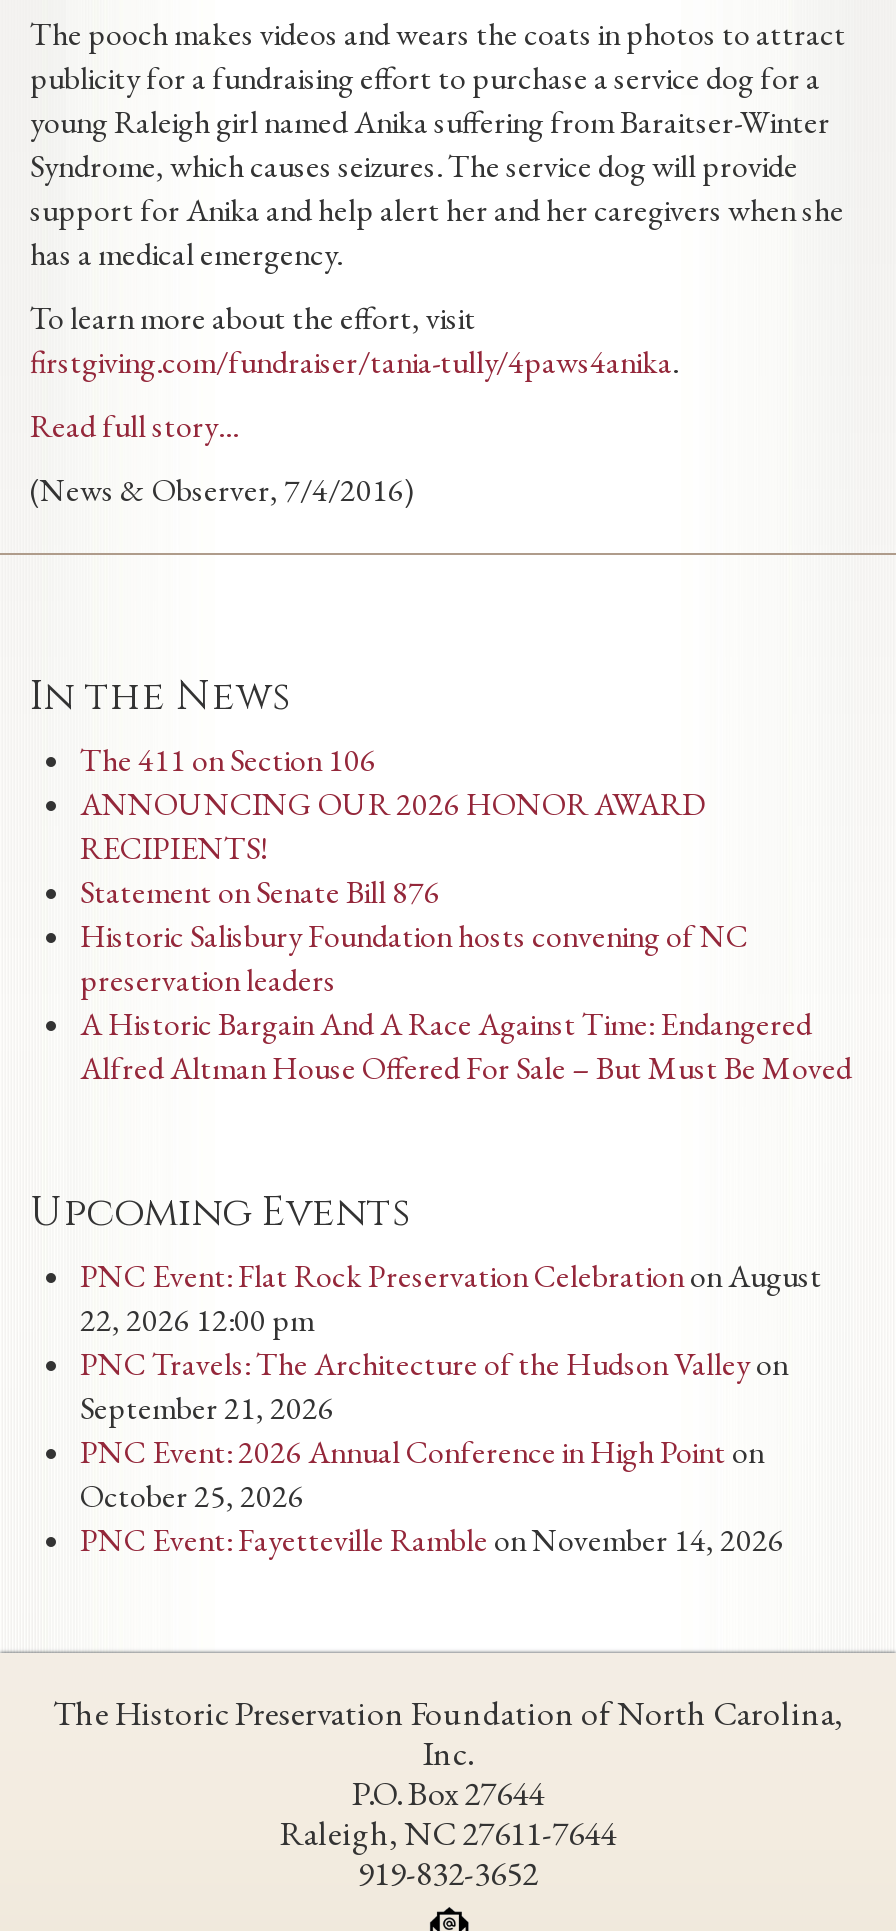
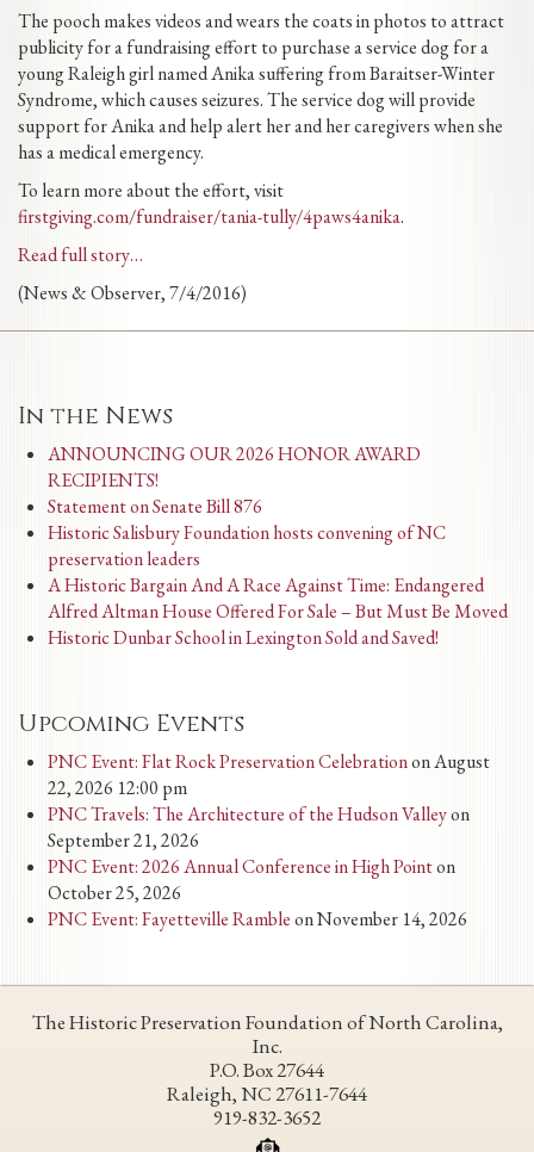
[80,739,376,781] The 411 on Section 106 -> none
moved [80,783,852,1089] -> [48,441,508,624]: ANNOUNCING OUR 2026 HONOR AWARD | RECIPIENTS! | Statement on Senate Bill 876 | Historic Salisbury Foundation hosts convening of NC | preservation leaders | A Historic Bargain And A Race Against Time: Endangered | Alfred Altman House Offered For Sale – But Must Be Moved
none -> [48,625,439,650] Historic Dunbar School in Lexington Sold and Saved!

